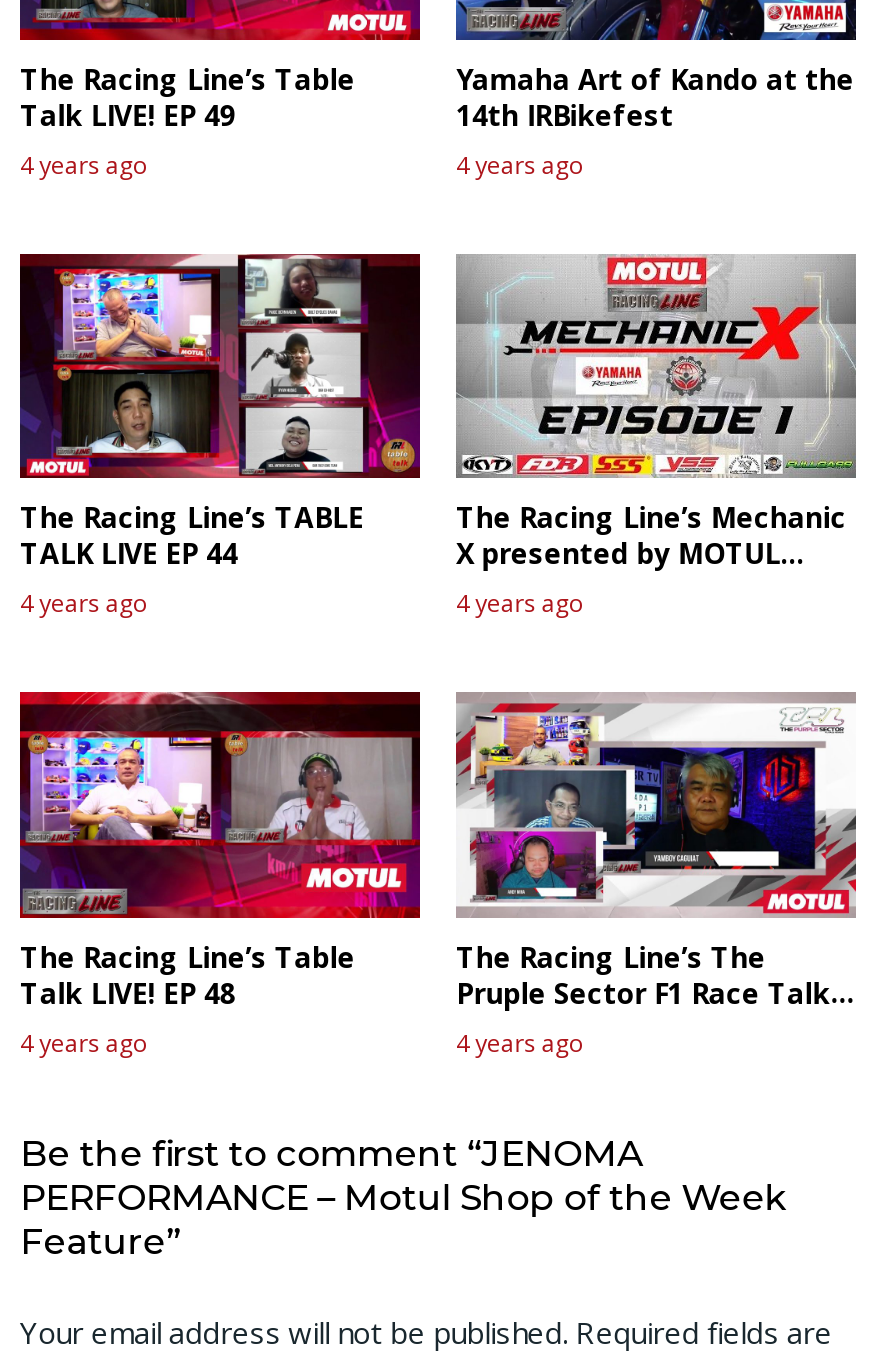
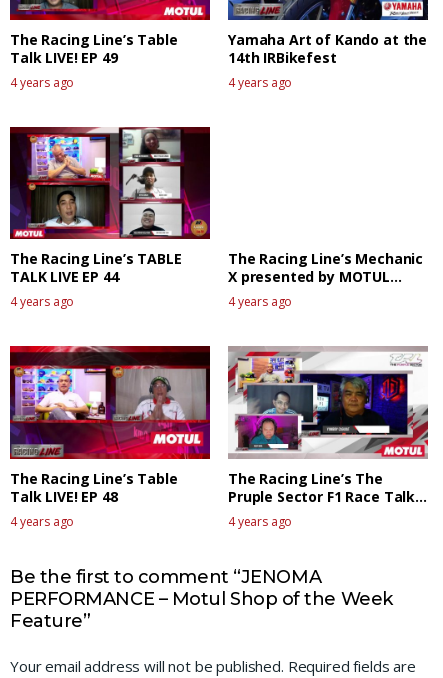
[454,254,858,480] [image] -> none

